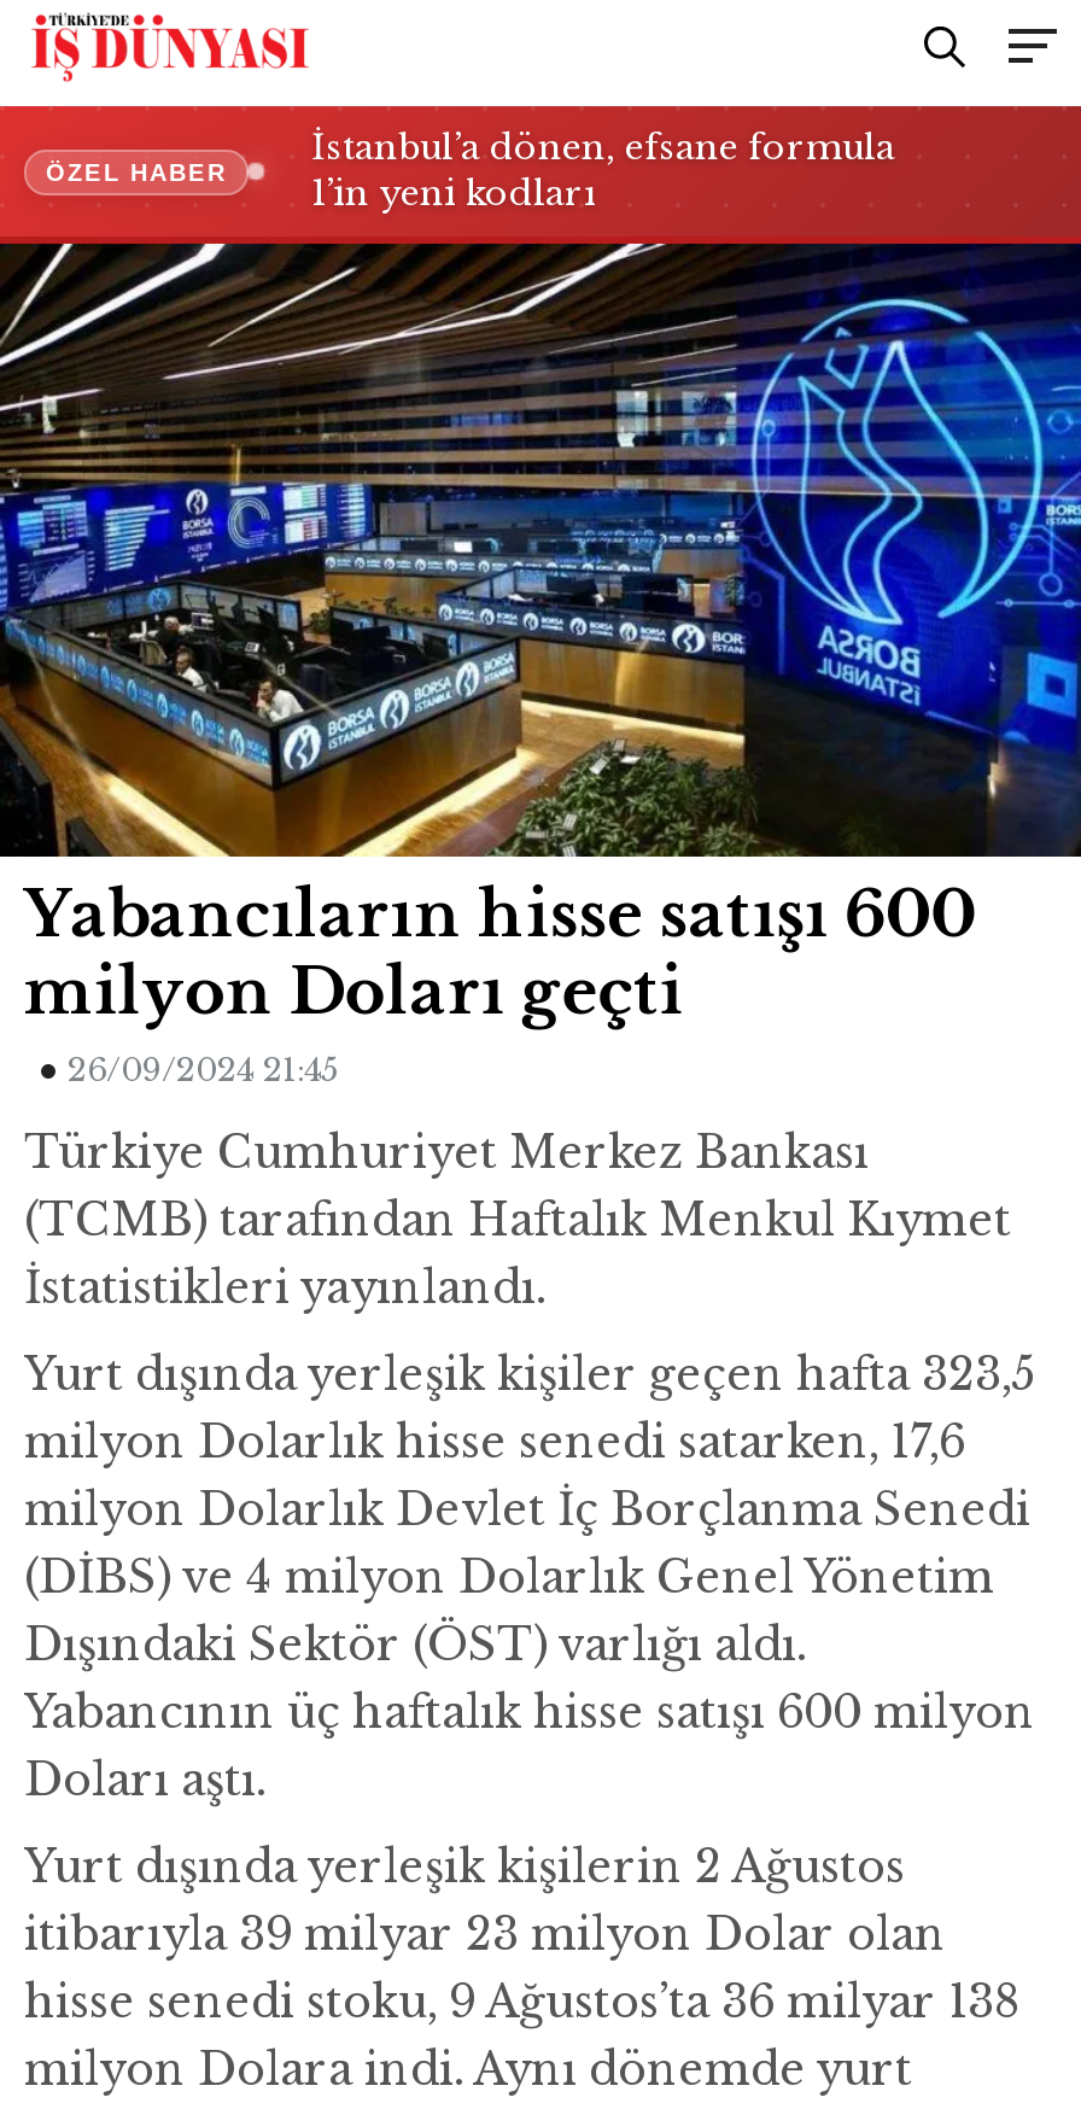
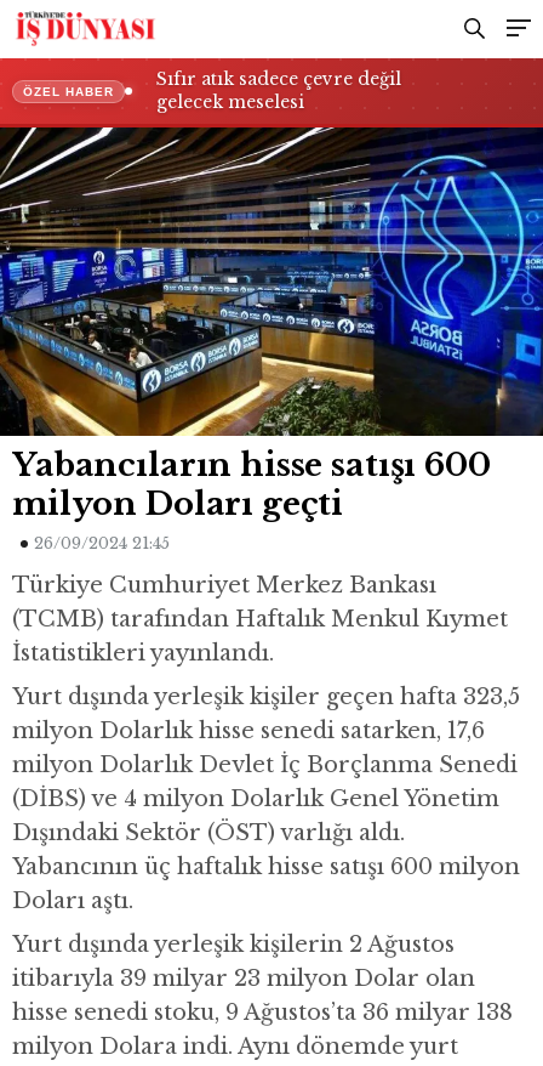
[311,125,895,215] İstanbul’a dönen, efsane formula | 1’in yeni kodları -> [156,68,401,113] Sıfır atık sadece çevre değil | gelecek meselesi

